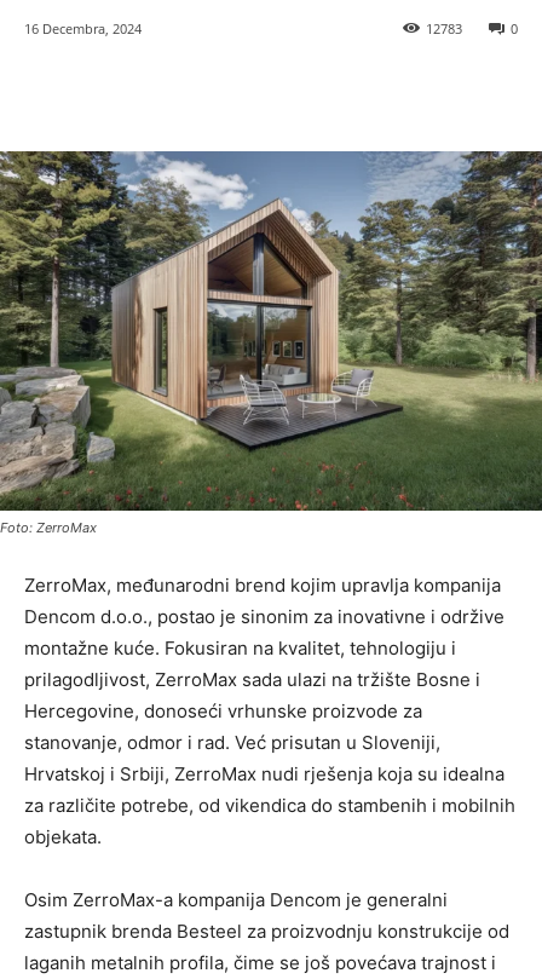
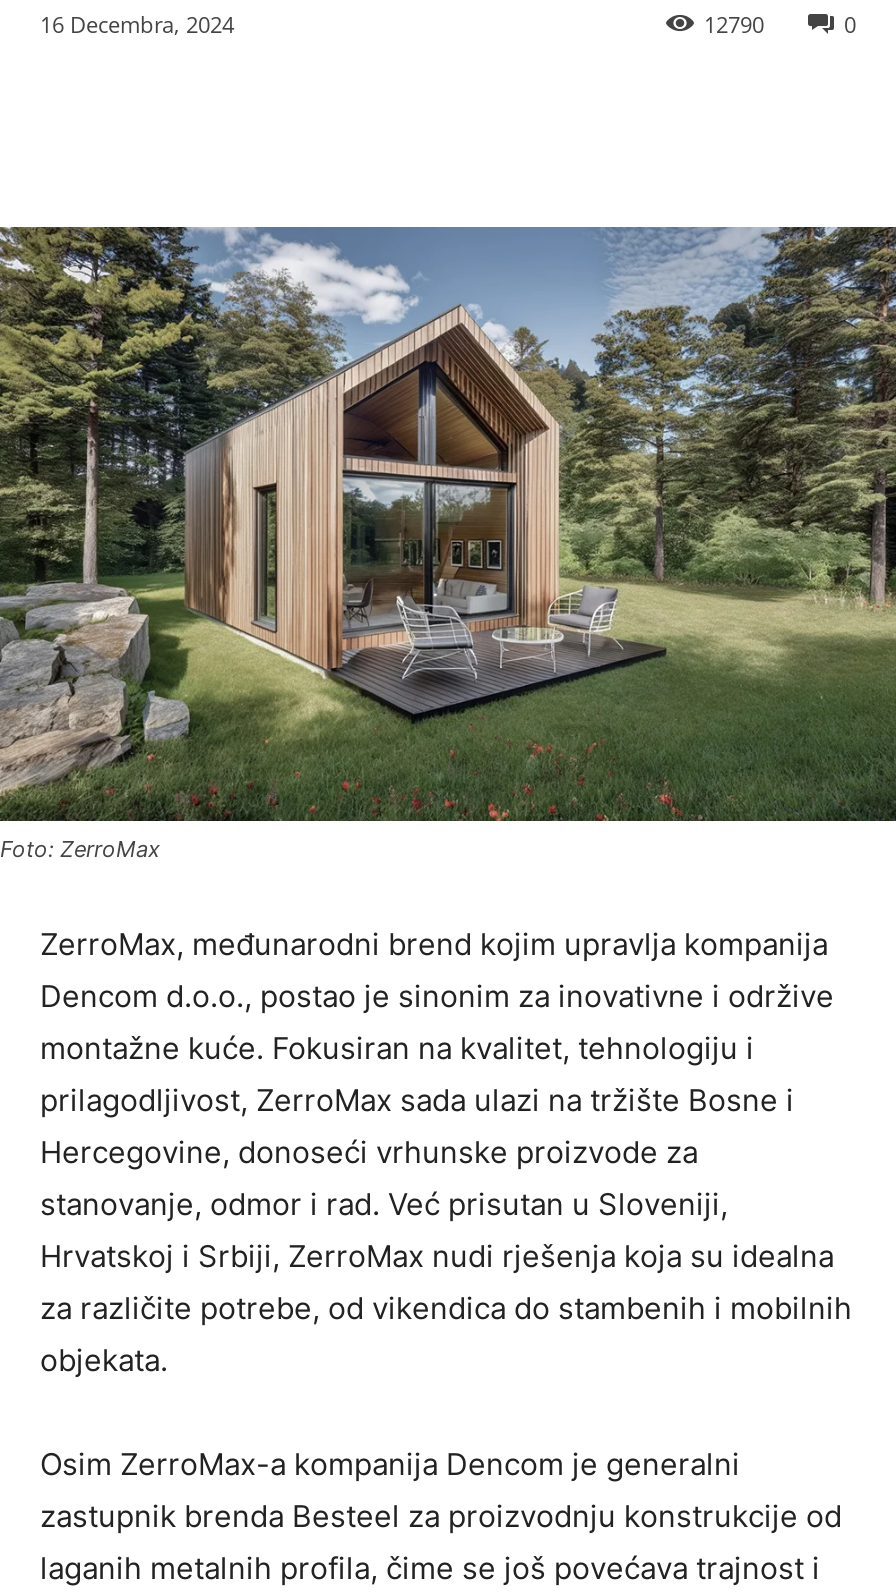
[426,19,462,37] 12783 -> [704,9,764,39] 12790

